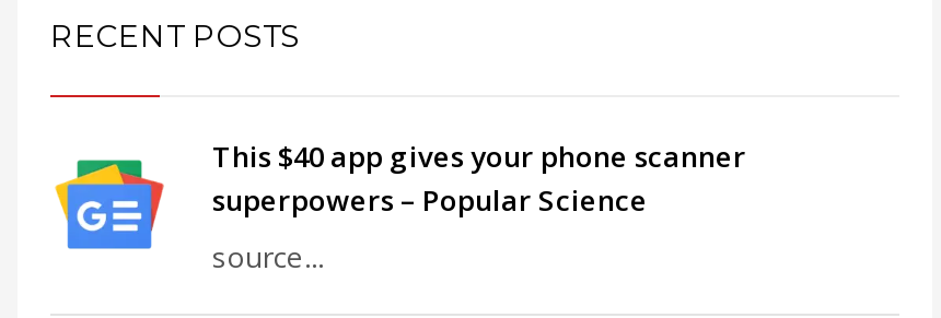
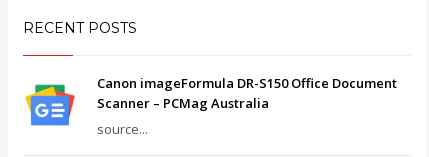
[212,136,746,219] This $40 app gives your phone scanner | superpowers – Popular Science -> [97,74,397,112] Canon imageFormula DR-S150 Office Document | Scanner – PCMag Australia

